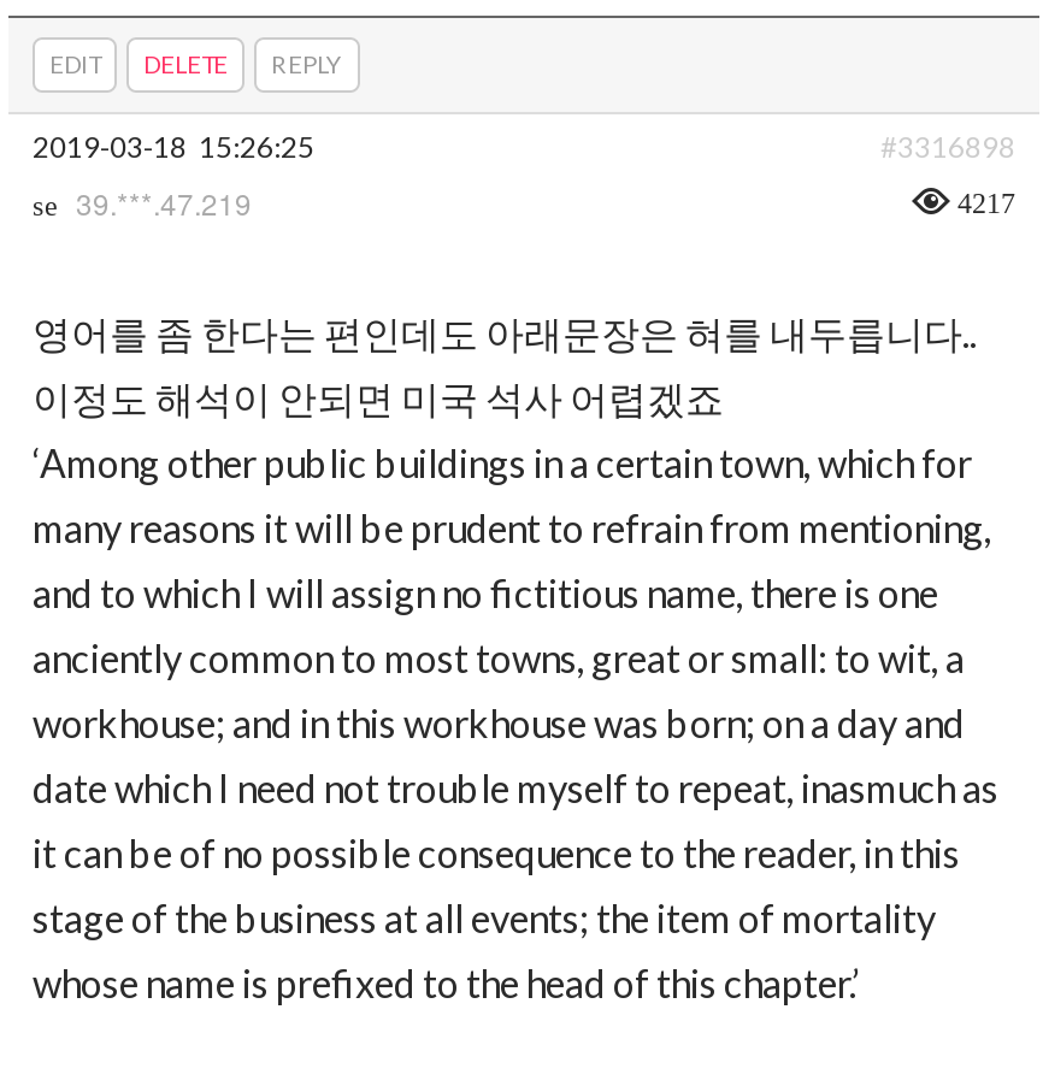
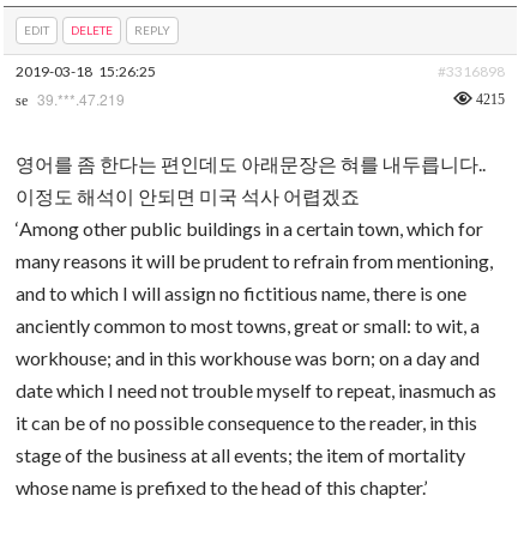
[950,187,1015,220] 4217 -> [472,91,505,108] 4215

